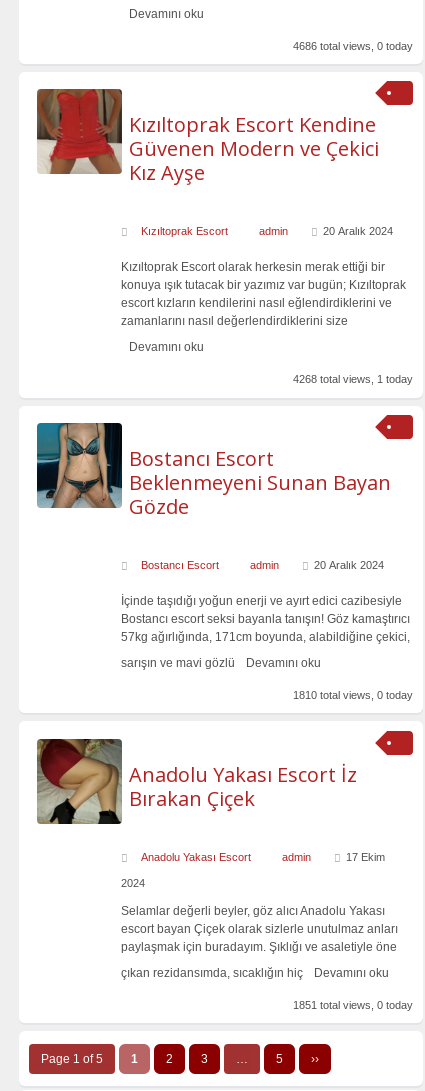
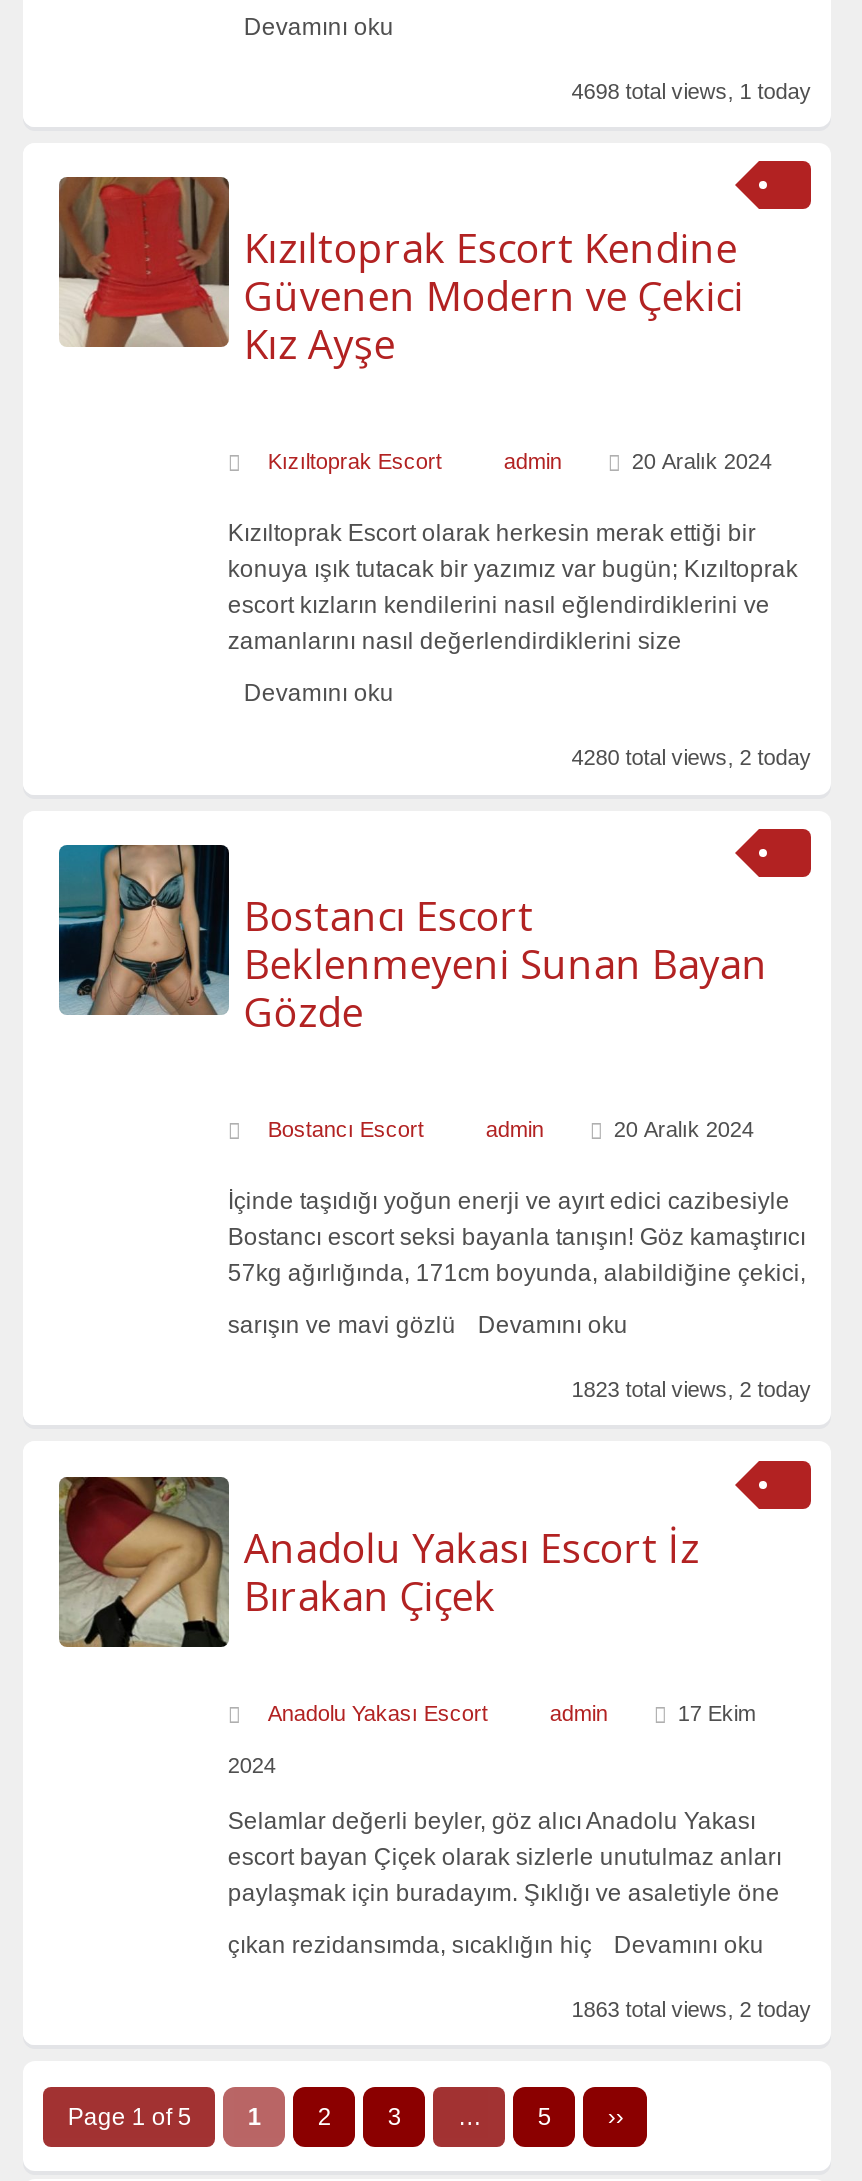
[293,40,413,52] 4686 total views, 0 today -> [572,78,812,102] 4698 total views, 1 today
[293,373,413,385] 4268 total views, 1 today -> [572,746,812,770] 4280 total views, 2 today
[293,689,413,701] 1810 total views, 0 today -> [572,1377,812,1401] 1823 total views, 2 today
[293,999,413,1011] 1851 total views, 0 today -> [572,1997,812,2021] 1863 total views, 2 today

